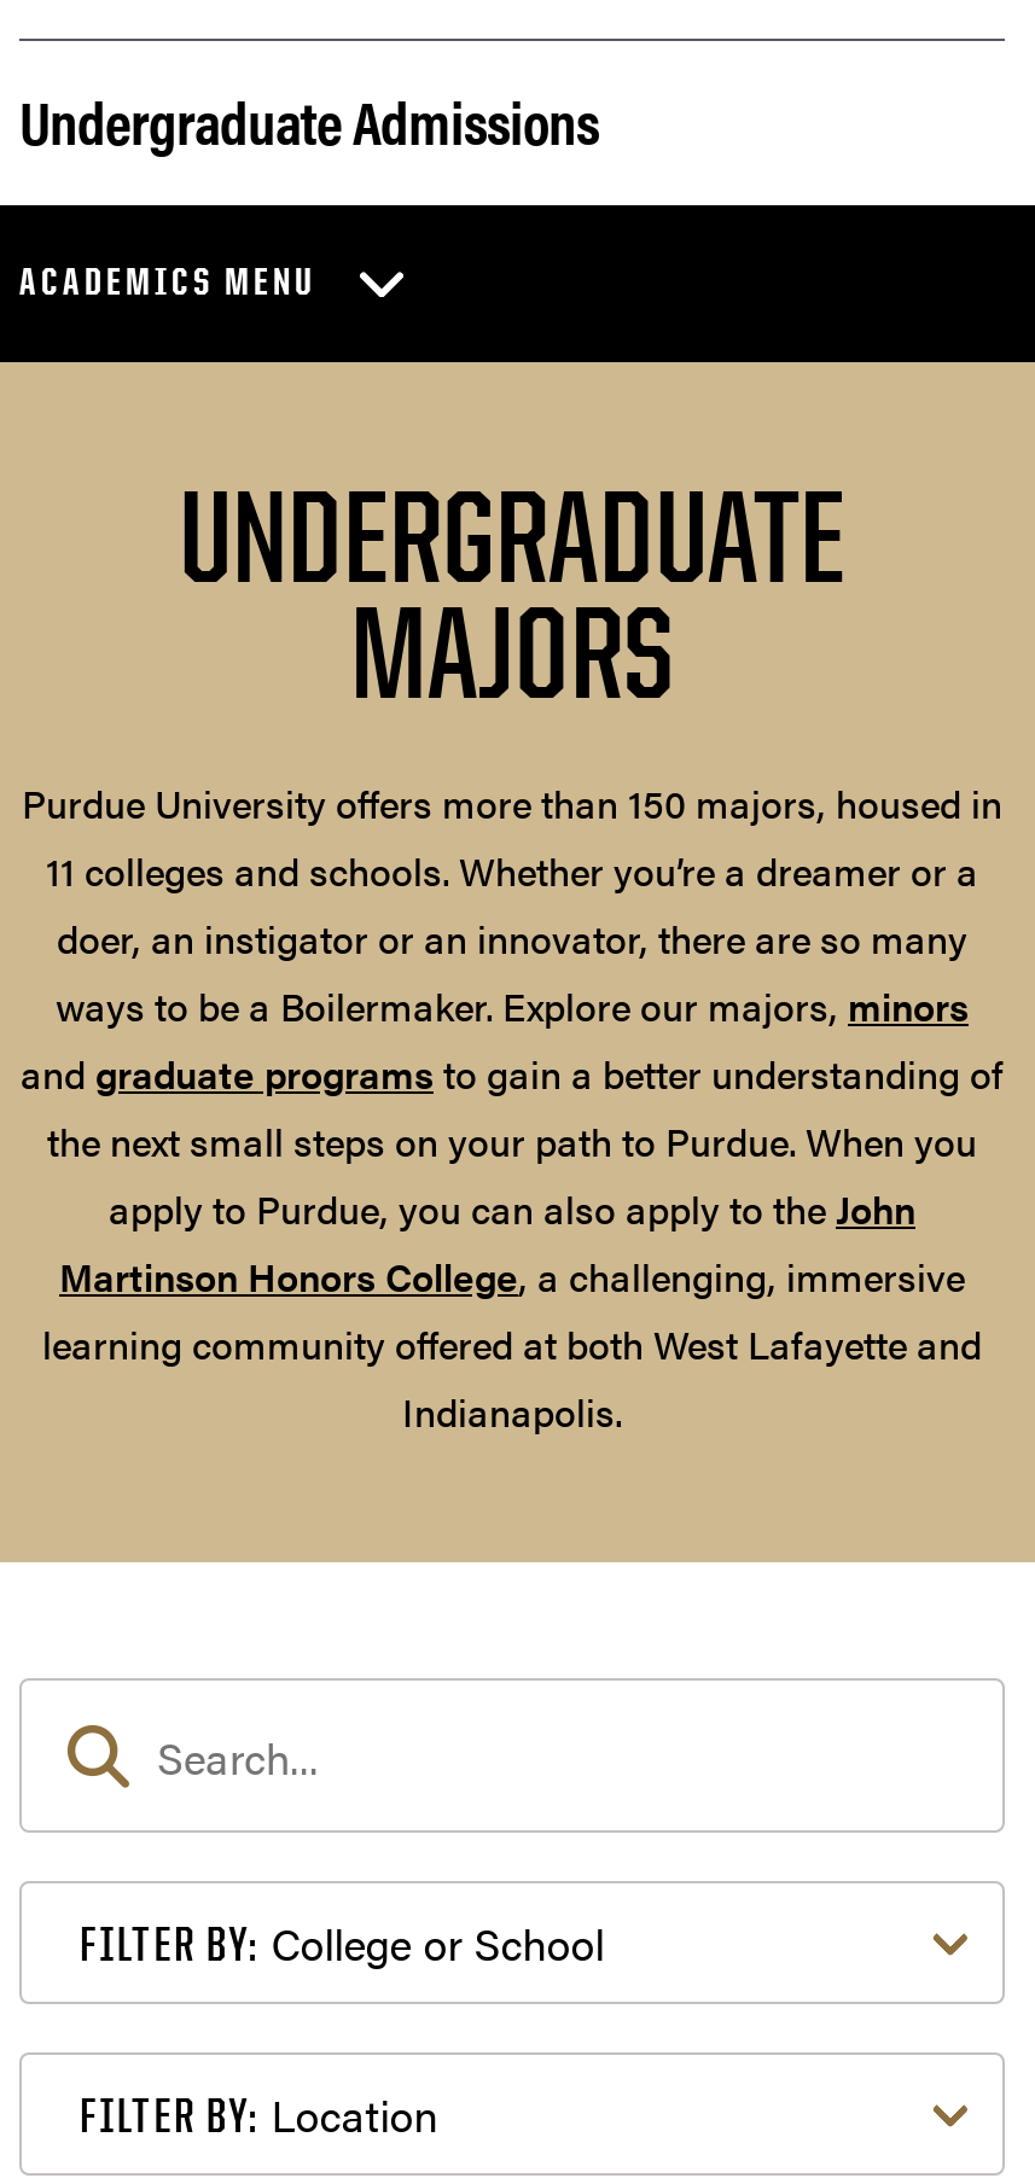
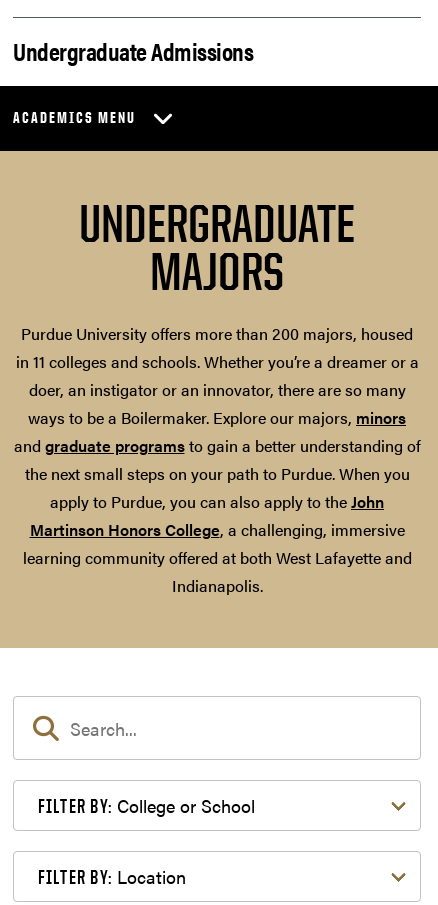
[22,776,1002,899] Purdue University offers more than 150 majors, housed in | 11 colleges and schools. Whether you’re a dreamer or a -> [15,322,418,373] Purdue University offers more than 200 majors, housed | in 11 colleges and schools. Whether you’re a dreamer or a

